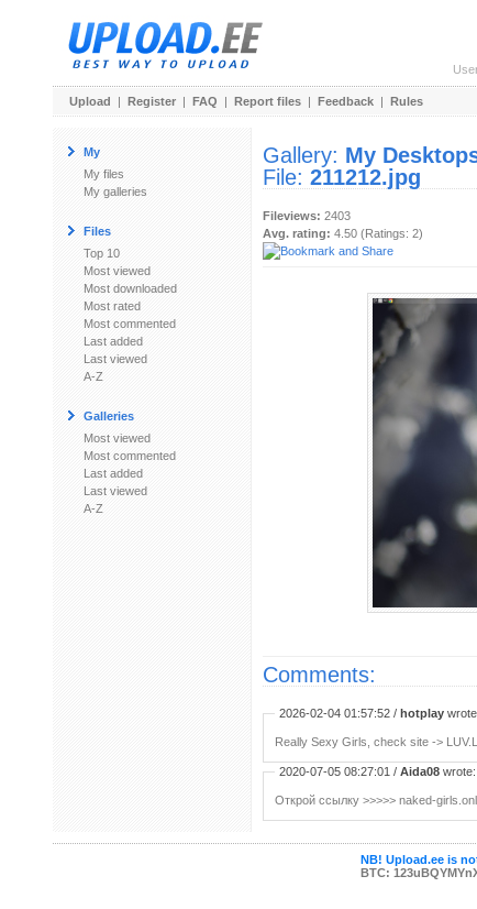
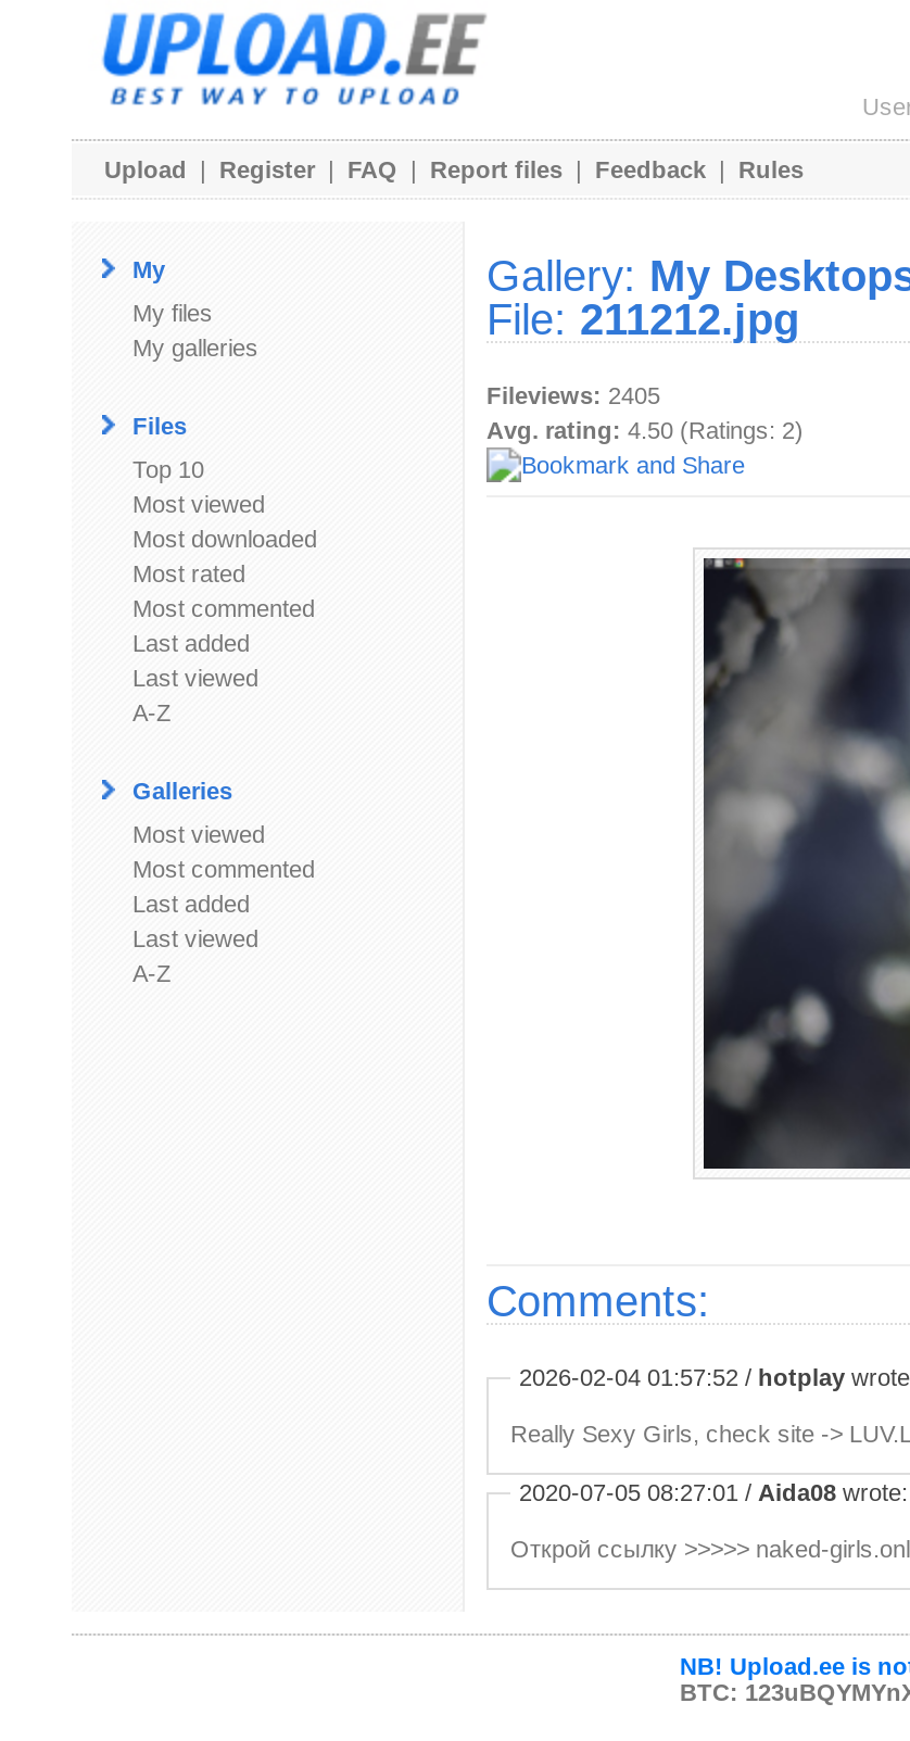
[263,209,351,222] Fileviews: 2403 -> [486,382,660,408] Fileviews: 2405

